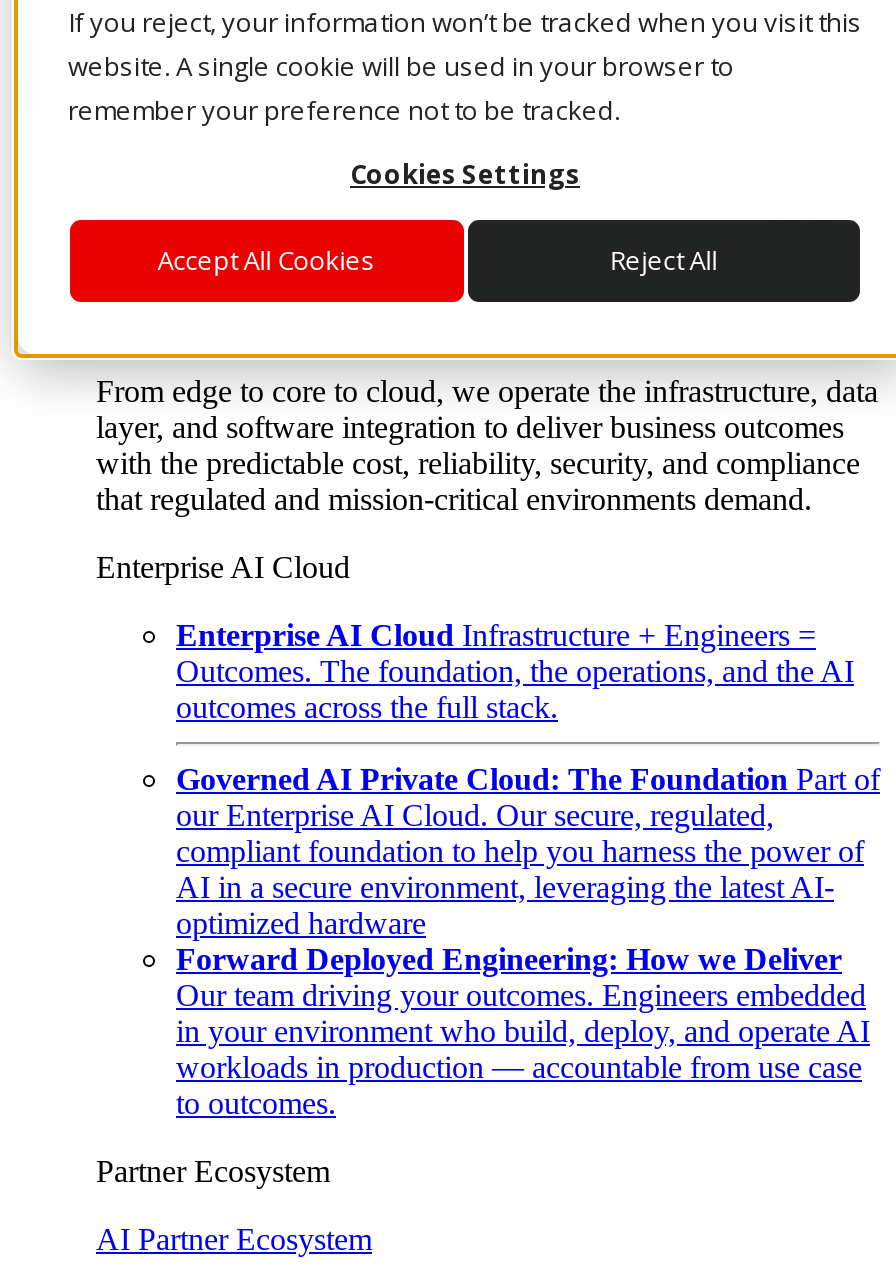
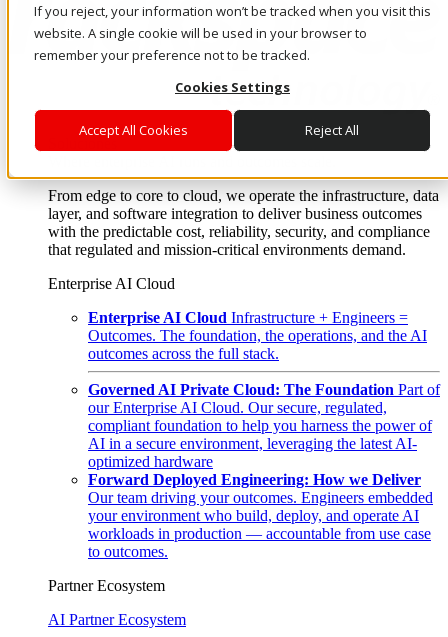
[176,1014,870,1048] in your environment who build, deploy, and operate AI -> [88,507,419,524] your environment who build, deploy, and operate AI

